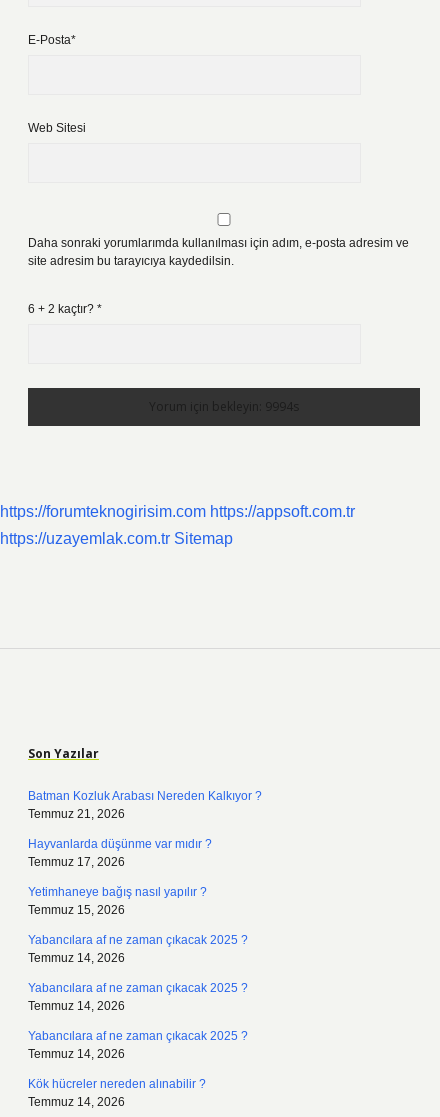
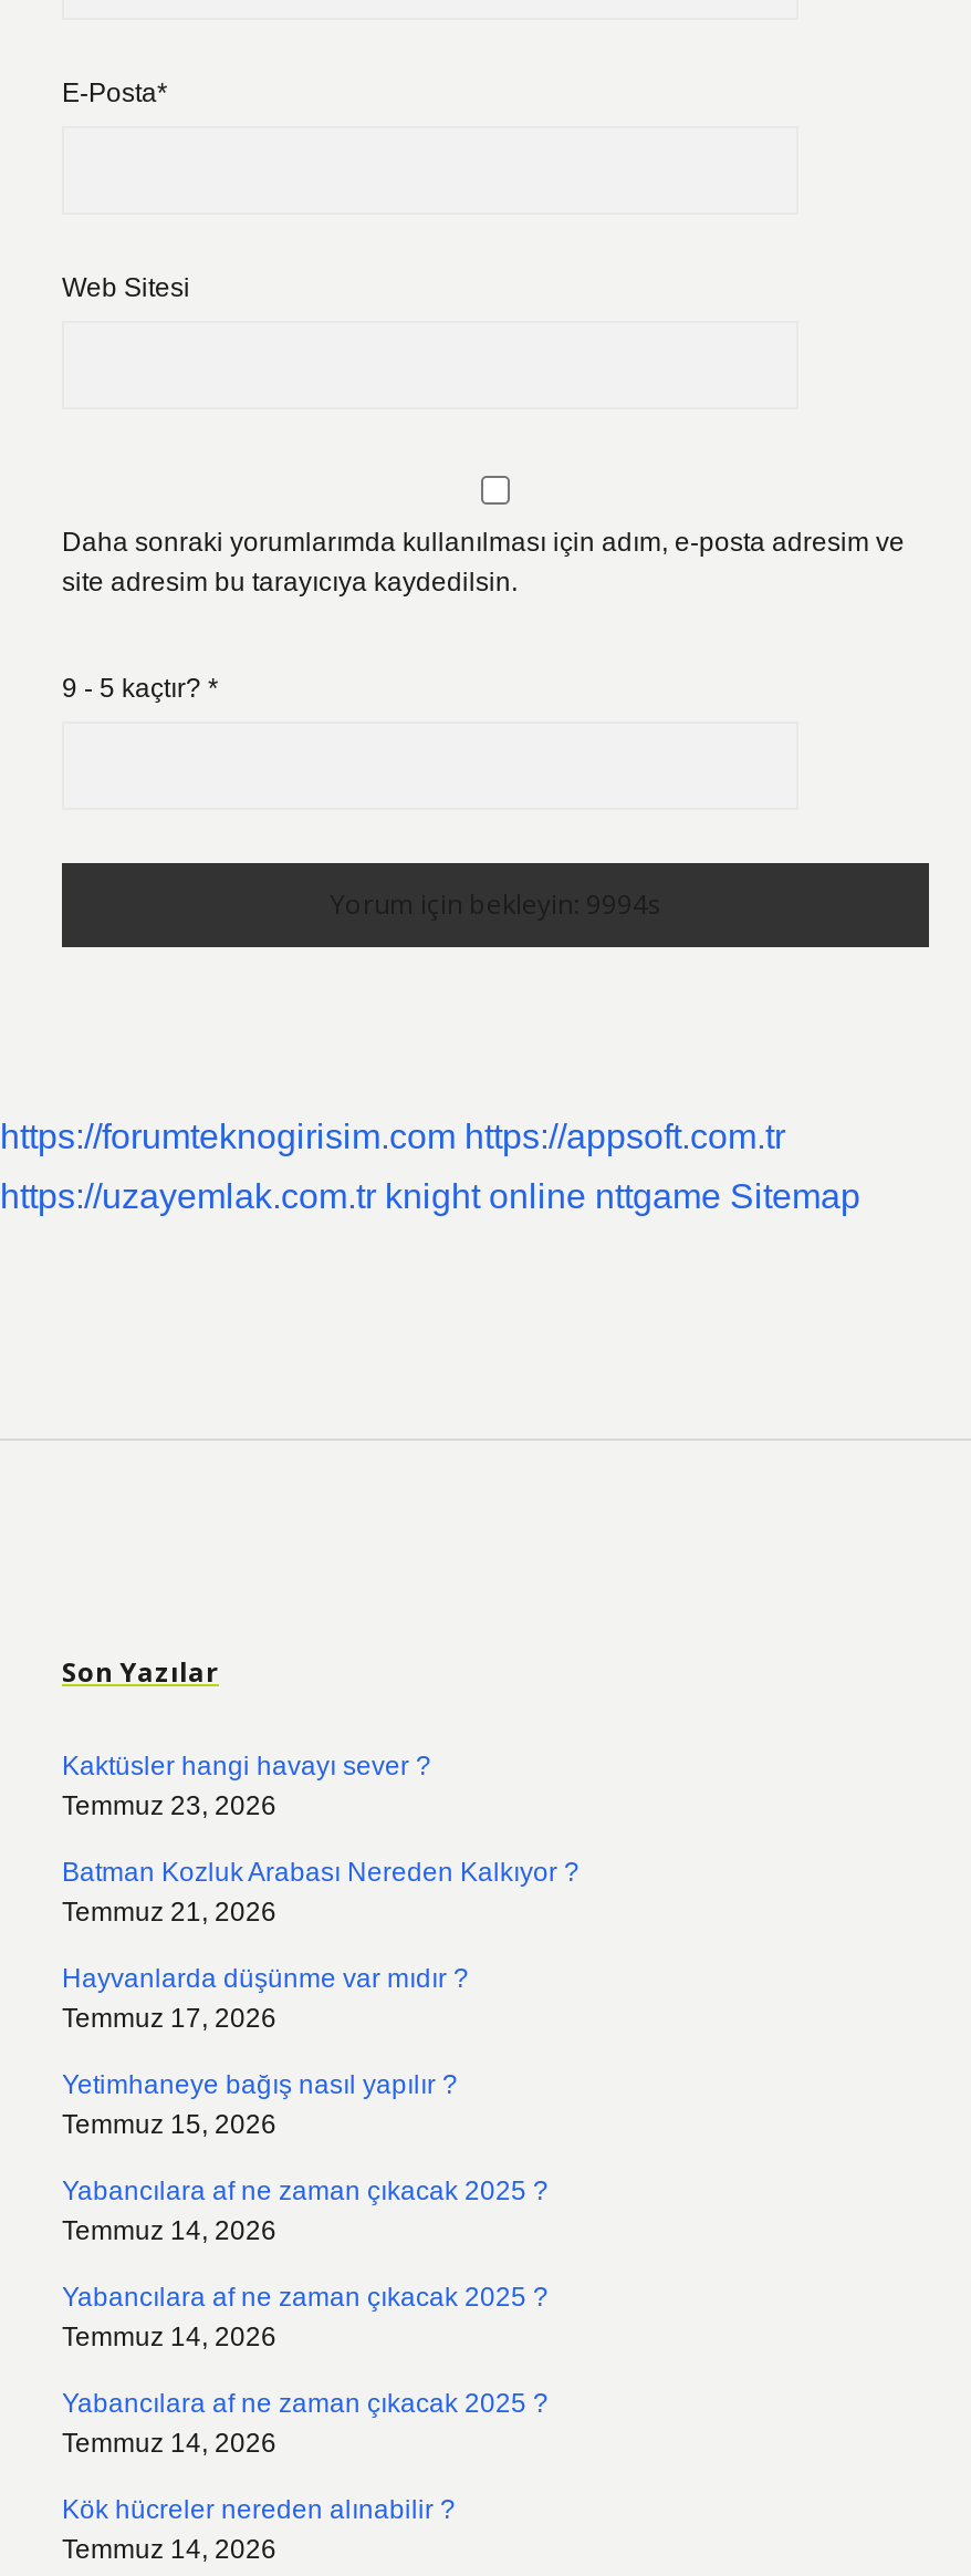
[28,302,102,316] 6 + 2 kaçtır? * -> [62,673,219,704] 9 - 5 kaçtır? *
[0,530,233,547] https://uzayemlak.com.tr Sitemap -> [0,1177,860,1215] https://uzayemlak.com.tr knight online nttgame Sitemap
none -> [62,1751,431,1821] Kaktüsler hangi havayı sever ? | Temmuz 23, 2026

